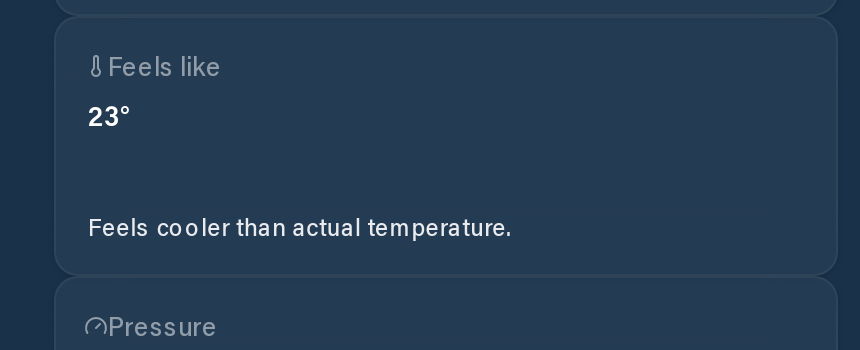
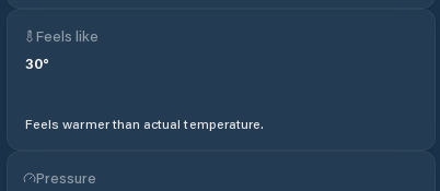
[88,96,132,134] 23° -> [25,52,49,73] 30°
[88,210,512,242] Feels cooler than actual temperature. -> [25,115,264,132] Feels warmer than actual temperature.

